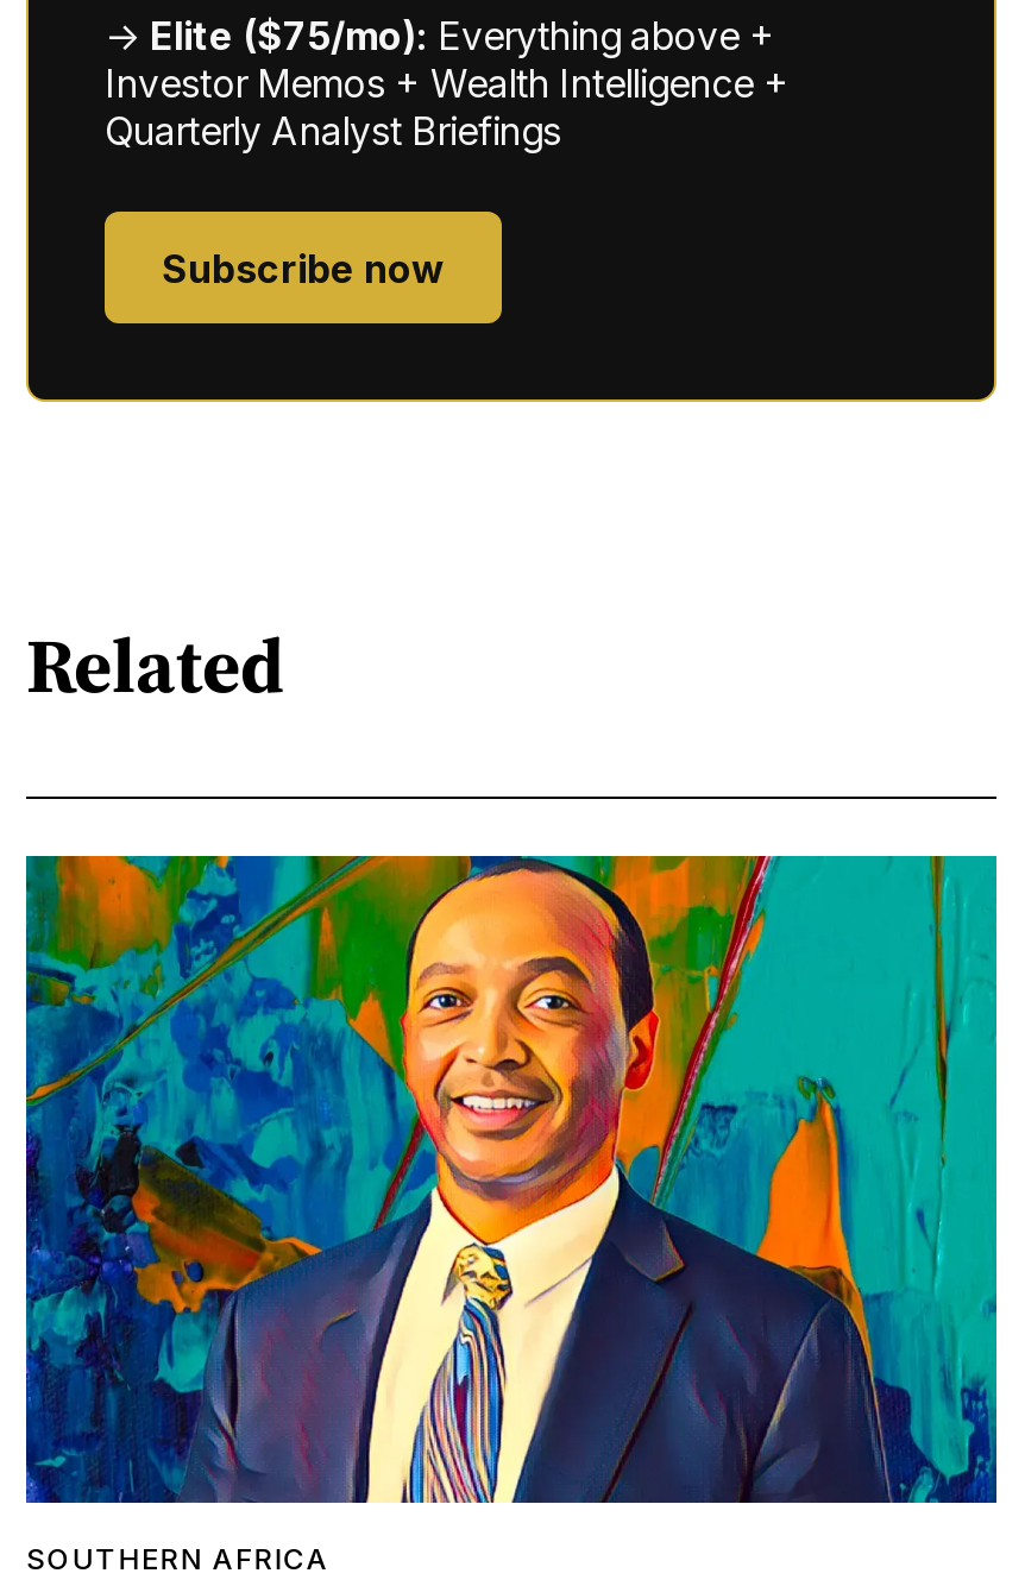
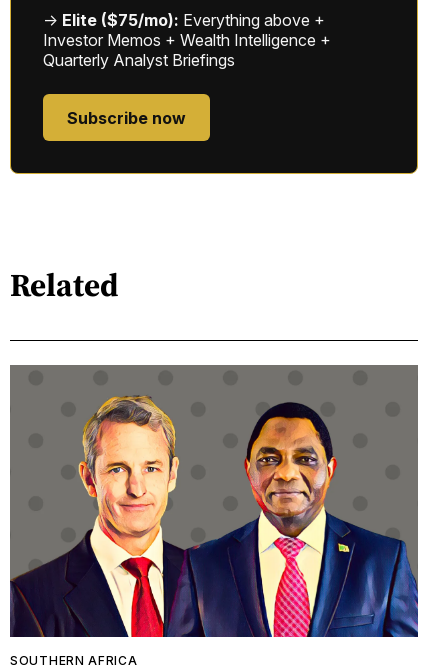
[24,854,999,1505] [image] -> [9,364,419,638] [image]

